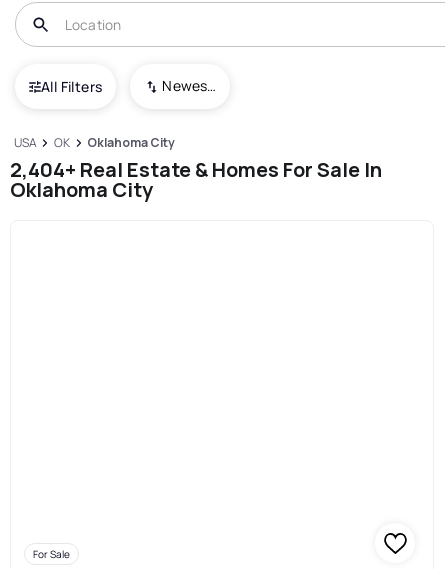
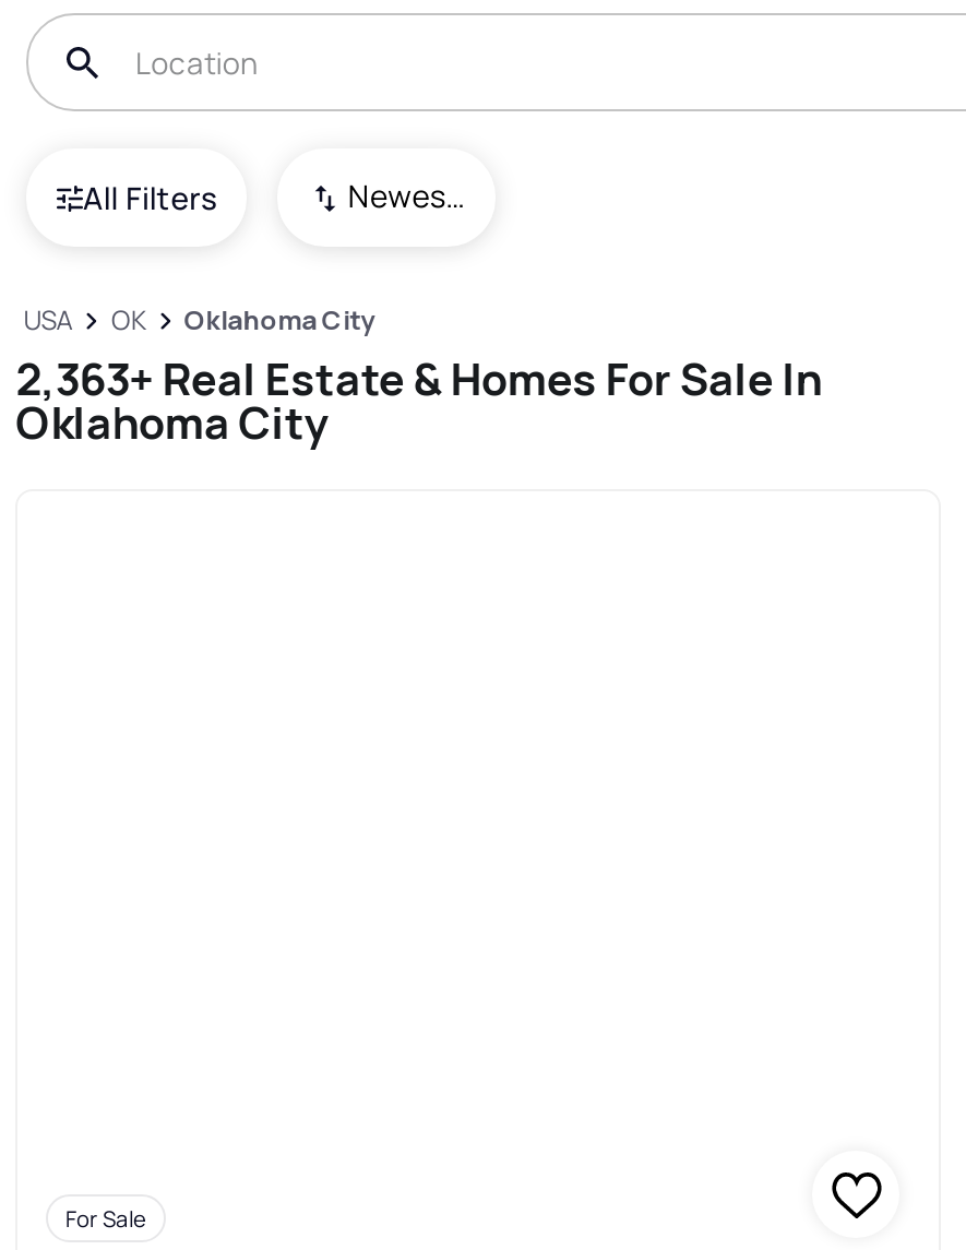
[10,156,382,183] 2,404+ Real Estate & Homes For Sale In -> [16,349,821,408] 2,363+ Real Estate & Homes For Sale In

